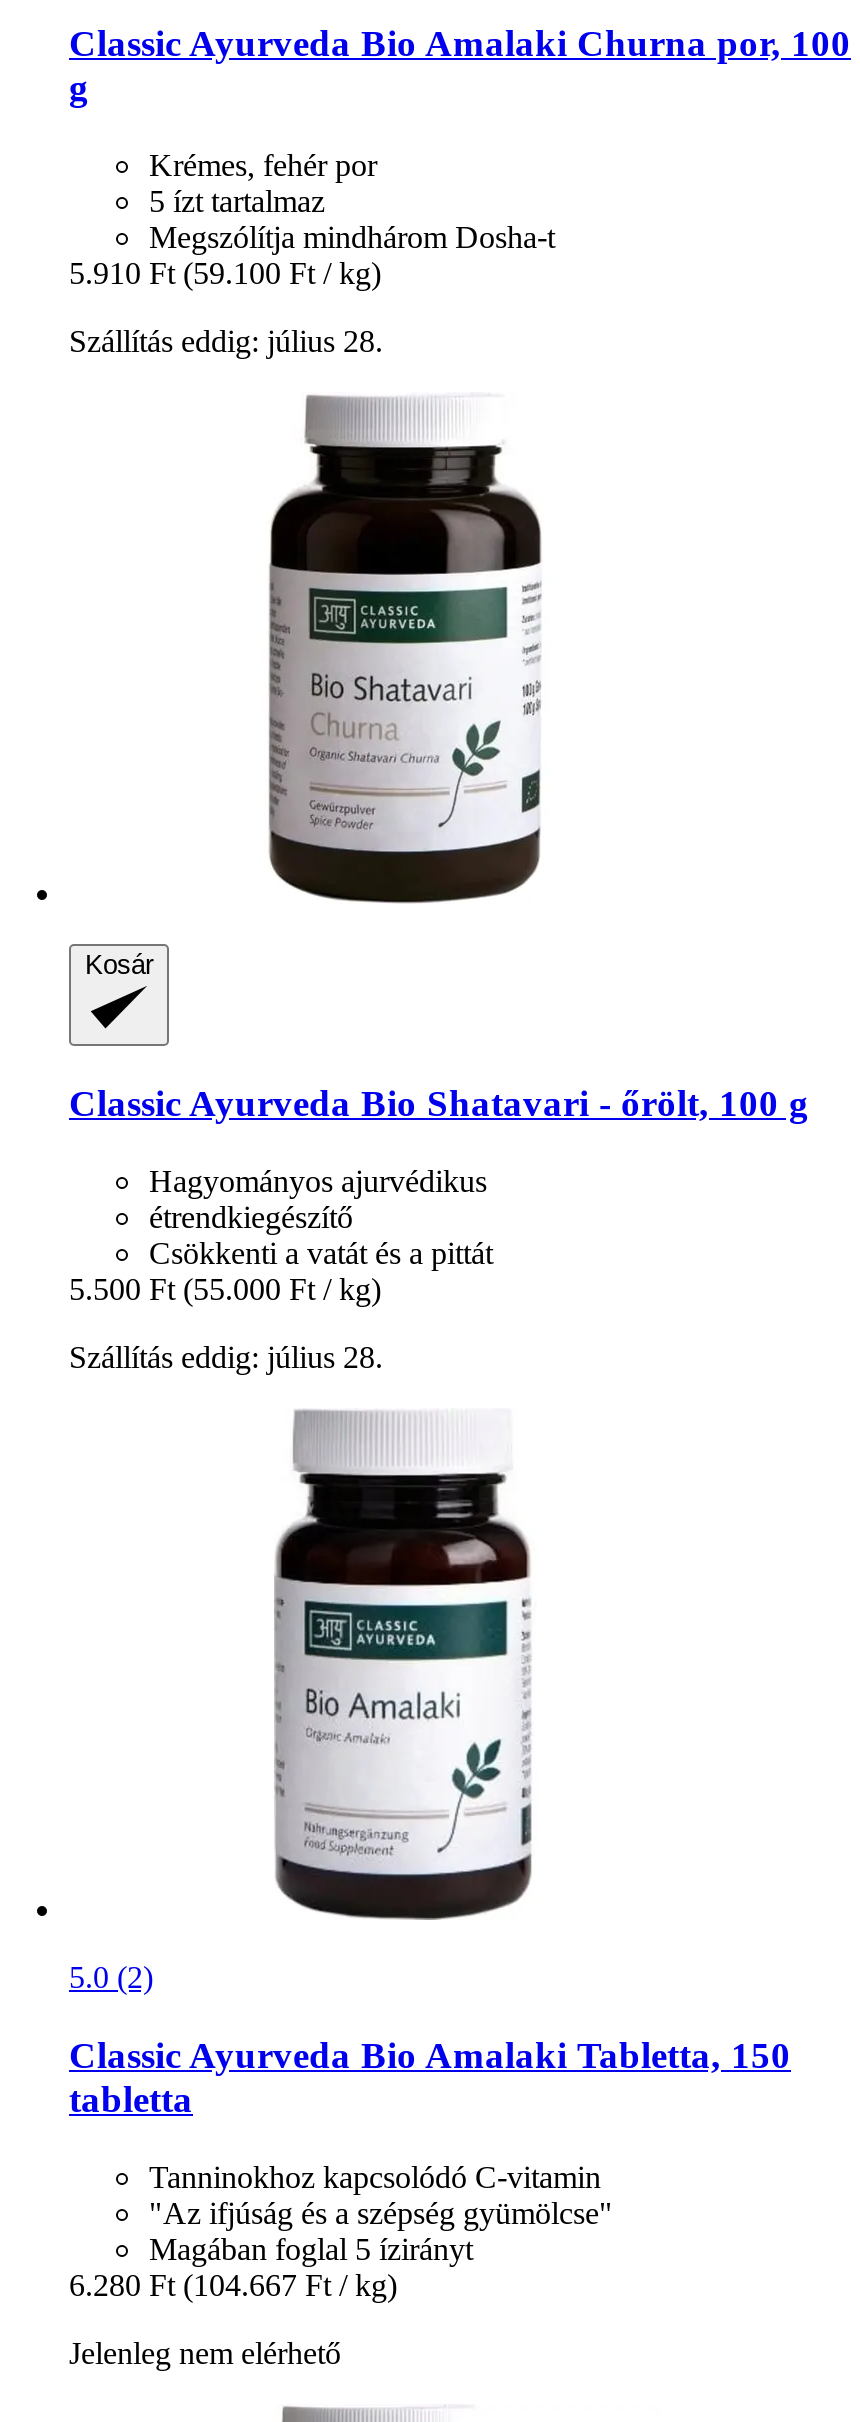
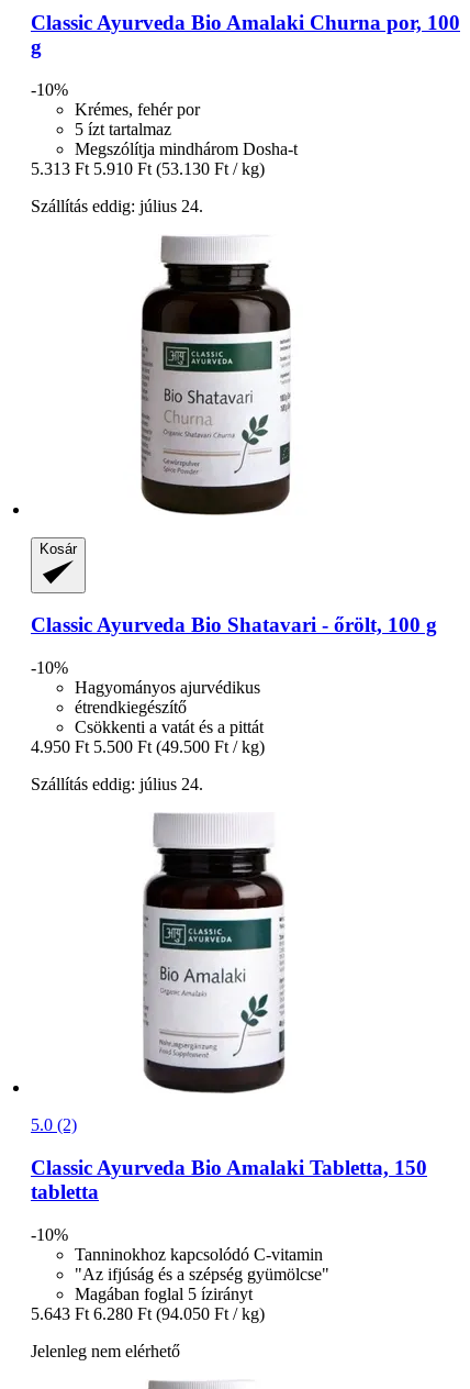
none -> [31,80,68,99] -10%
[69,256,381,290] 5.910 Ft (59.100 Ft / kg) -> [31,159,265,178] 5.313 Ft 5.910 Ft (53.130 Ft / kg)
[69,324,383,358] Szállítás eddig: július 28. -> [31,197,203,215] Szállítás eddig: július 24.
none -> [31,658,68,677] -10%
[69,1272,381,1306] 5.500 Ft (55.000 Ft / kg) -> [31,737,265,756] 4.950 Ft 5.500 Ft (49.500 Ft / kg)
[69,1340,383,1374] Szállítás eddig: július 28. -> [31,775,203,794] Szállítás eddig: július 24.
none -> [31,1225,68,1243] -10%
[69,2267,397,2301] 6.280 Ft (104.667 Ft / kg) -> [31,1304,265,1323] 5.643 Ft 6.280 Ft (94.050 Ft / kg)

